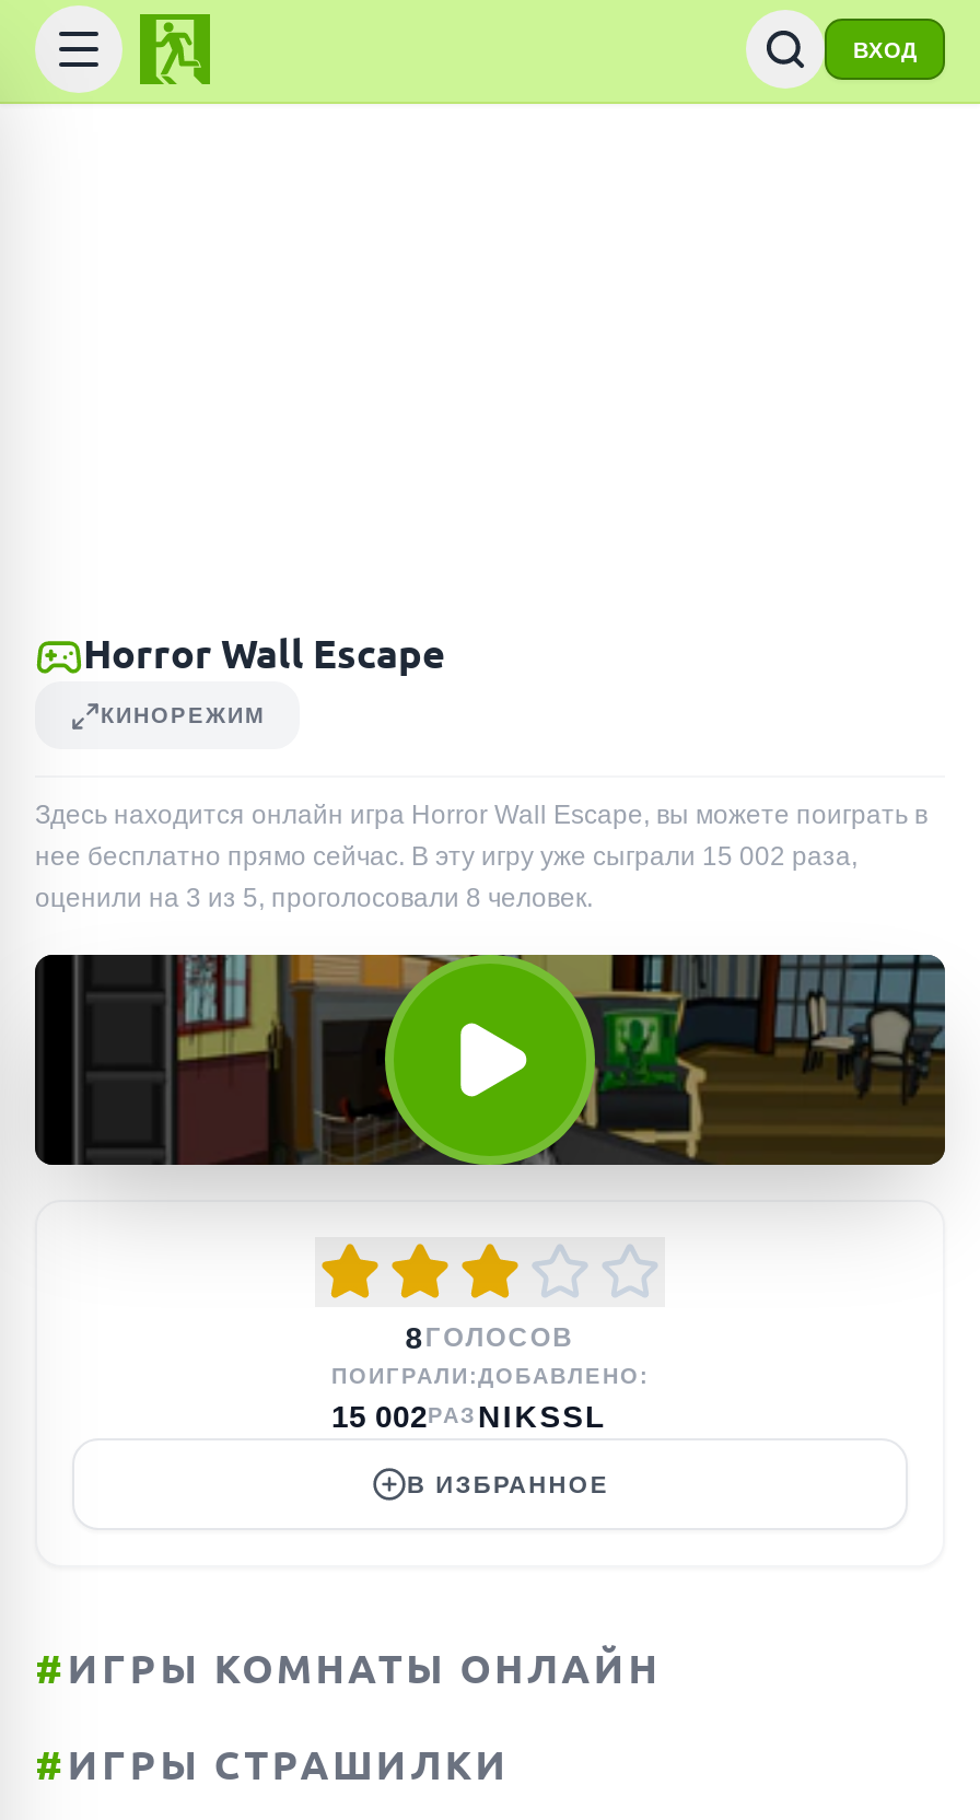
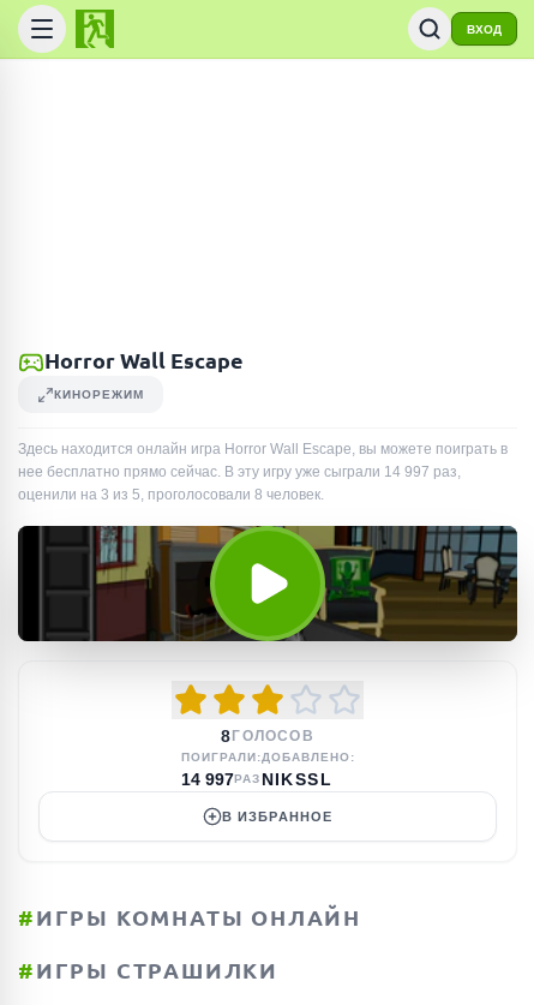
[35,841,857,872] нее бесплатно прямо сейчас. В эту игру уже сыграли 15 002 раза, -> [18,463,461,480] нее бесплатно прямо сейчас. В эту игру уже сыграли 14 997 раз,
[331,1399,608,1434] 15 002РАЗ NIKSSL -> [181,770,332,789] 14 997РАЗ NIKSSL

